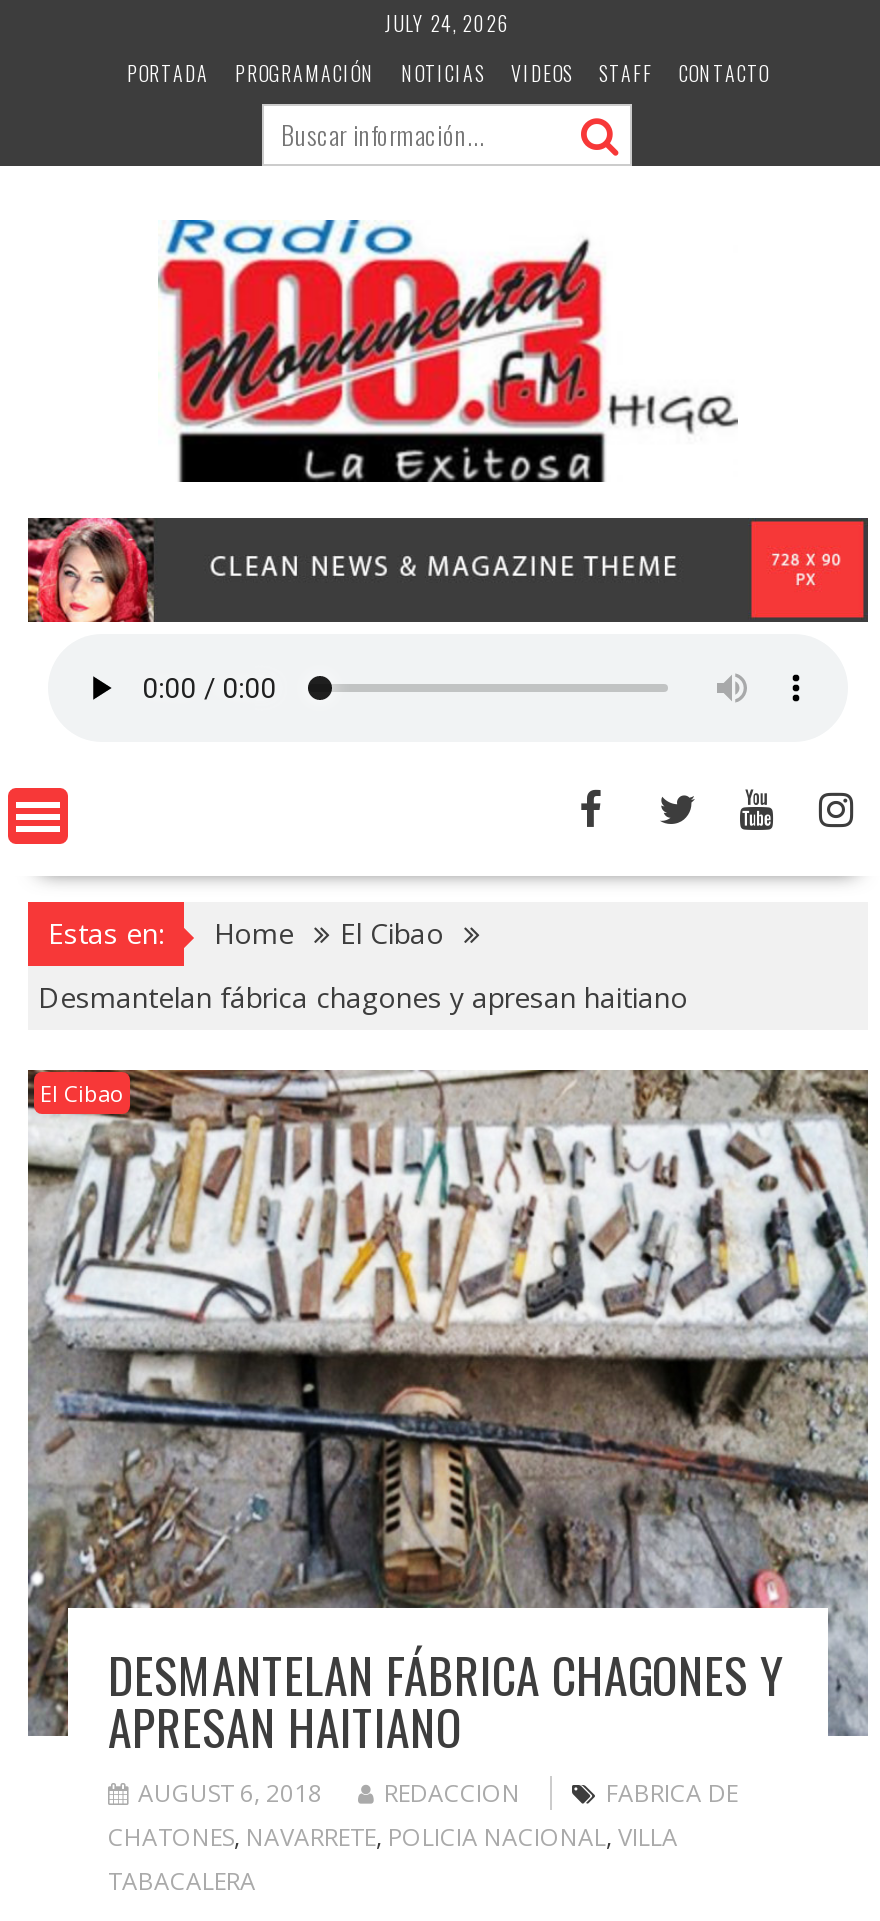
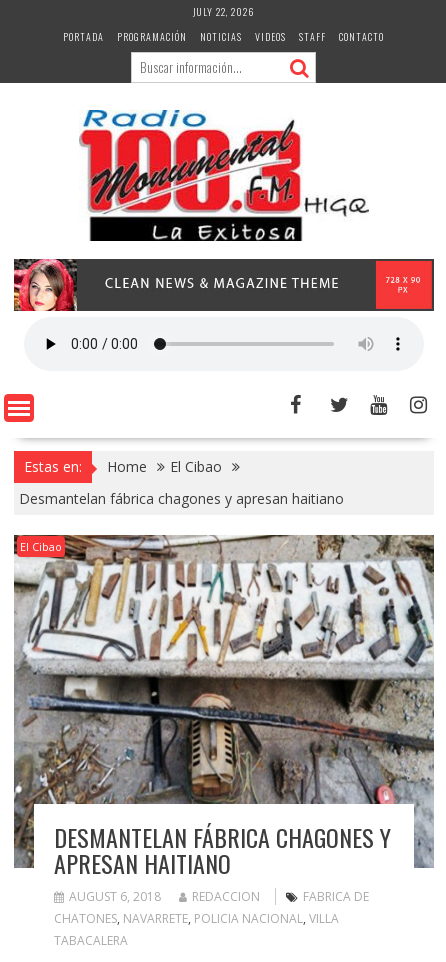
[385,8,511,38] JULY 24, 2026 -> [193,4,255,19] JULY 22, 2026

